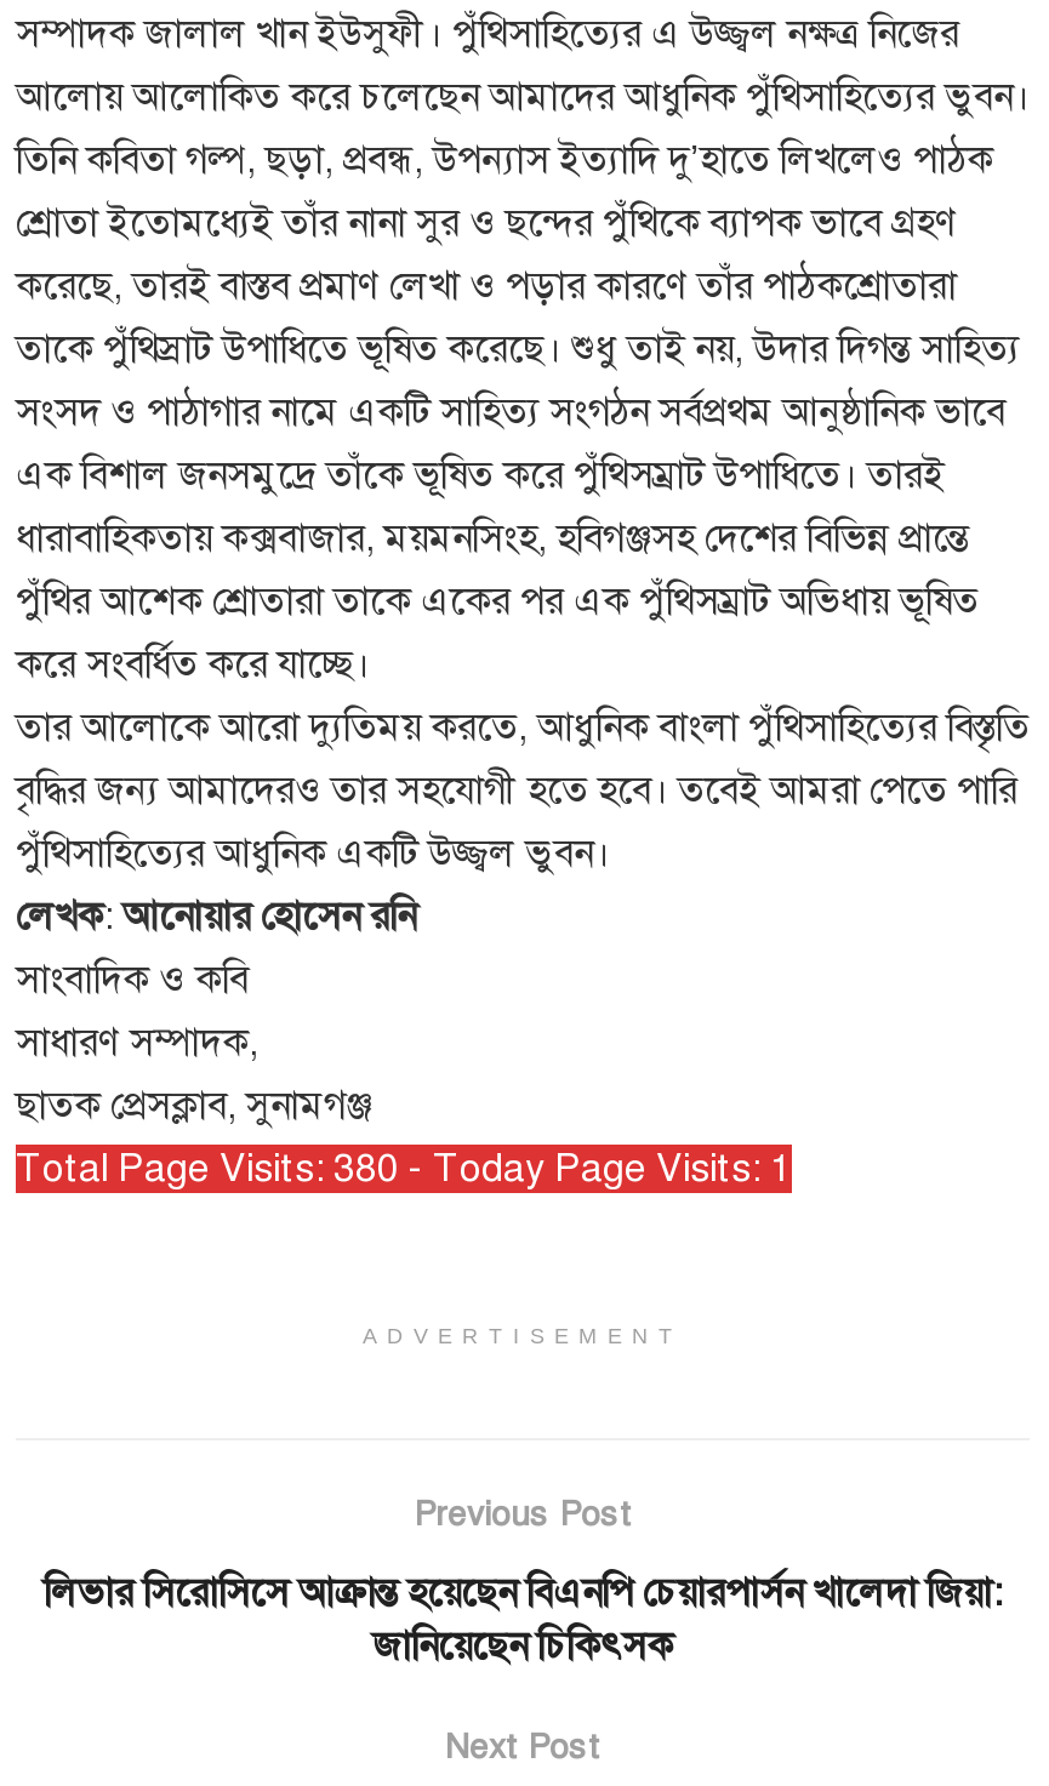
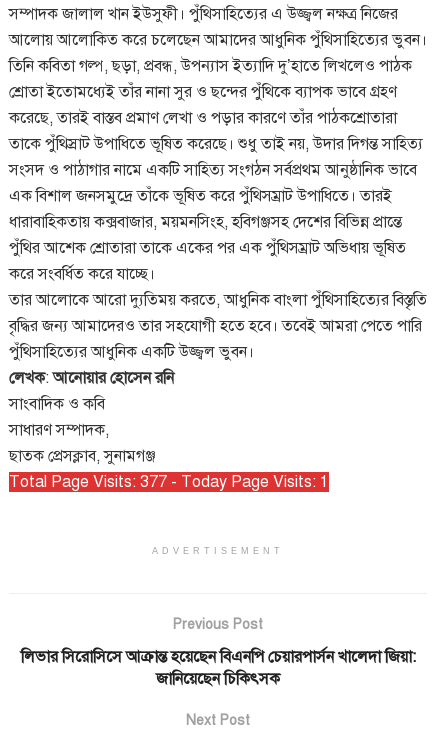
[16,1144,792,1193] Total Page Visits: 380 - Today Page Visits: 1 -> [9,472,329,492] Total Page Visits: 377 - Today Page Visits: 1

